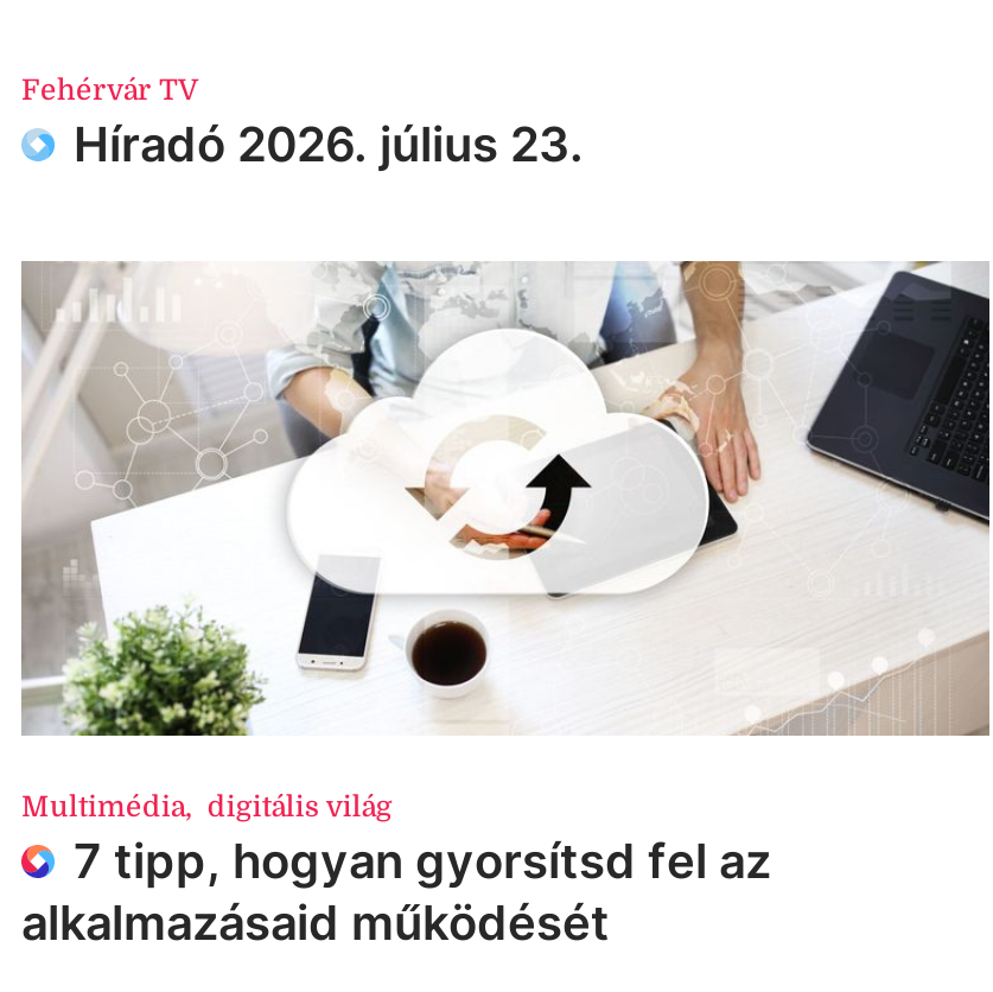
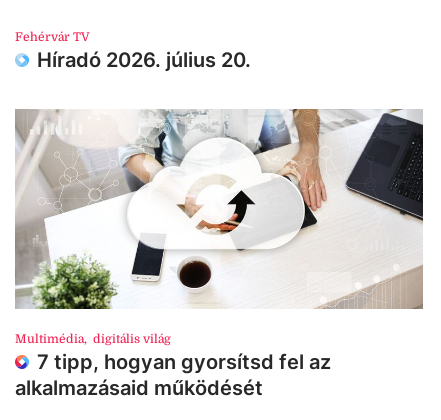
[74,116,584,173] Híradó 2026. július 23. -> [37,48,251,72] Híradó 2026. július 20.

